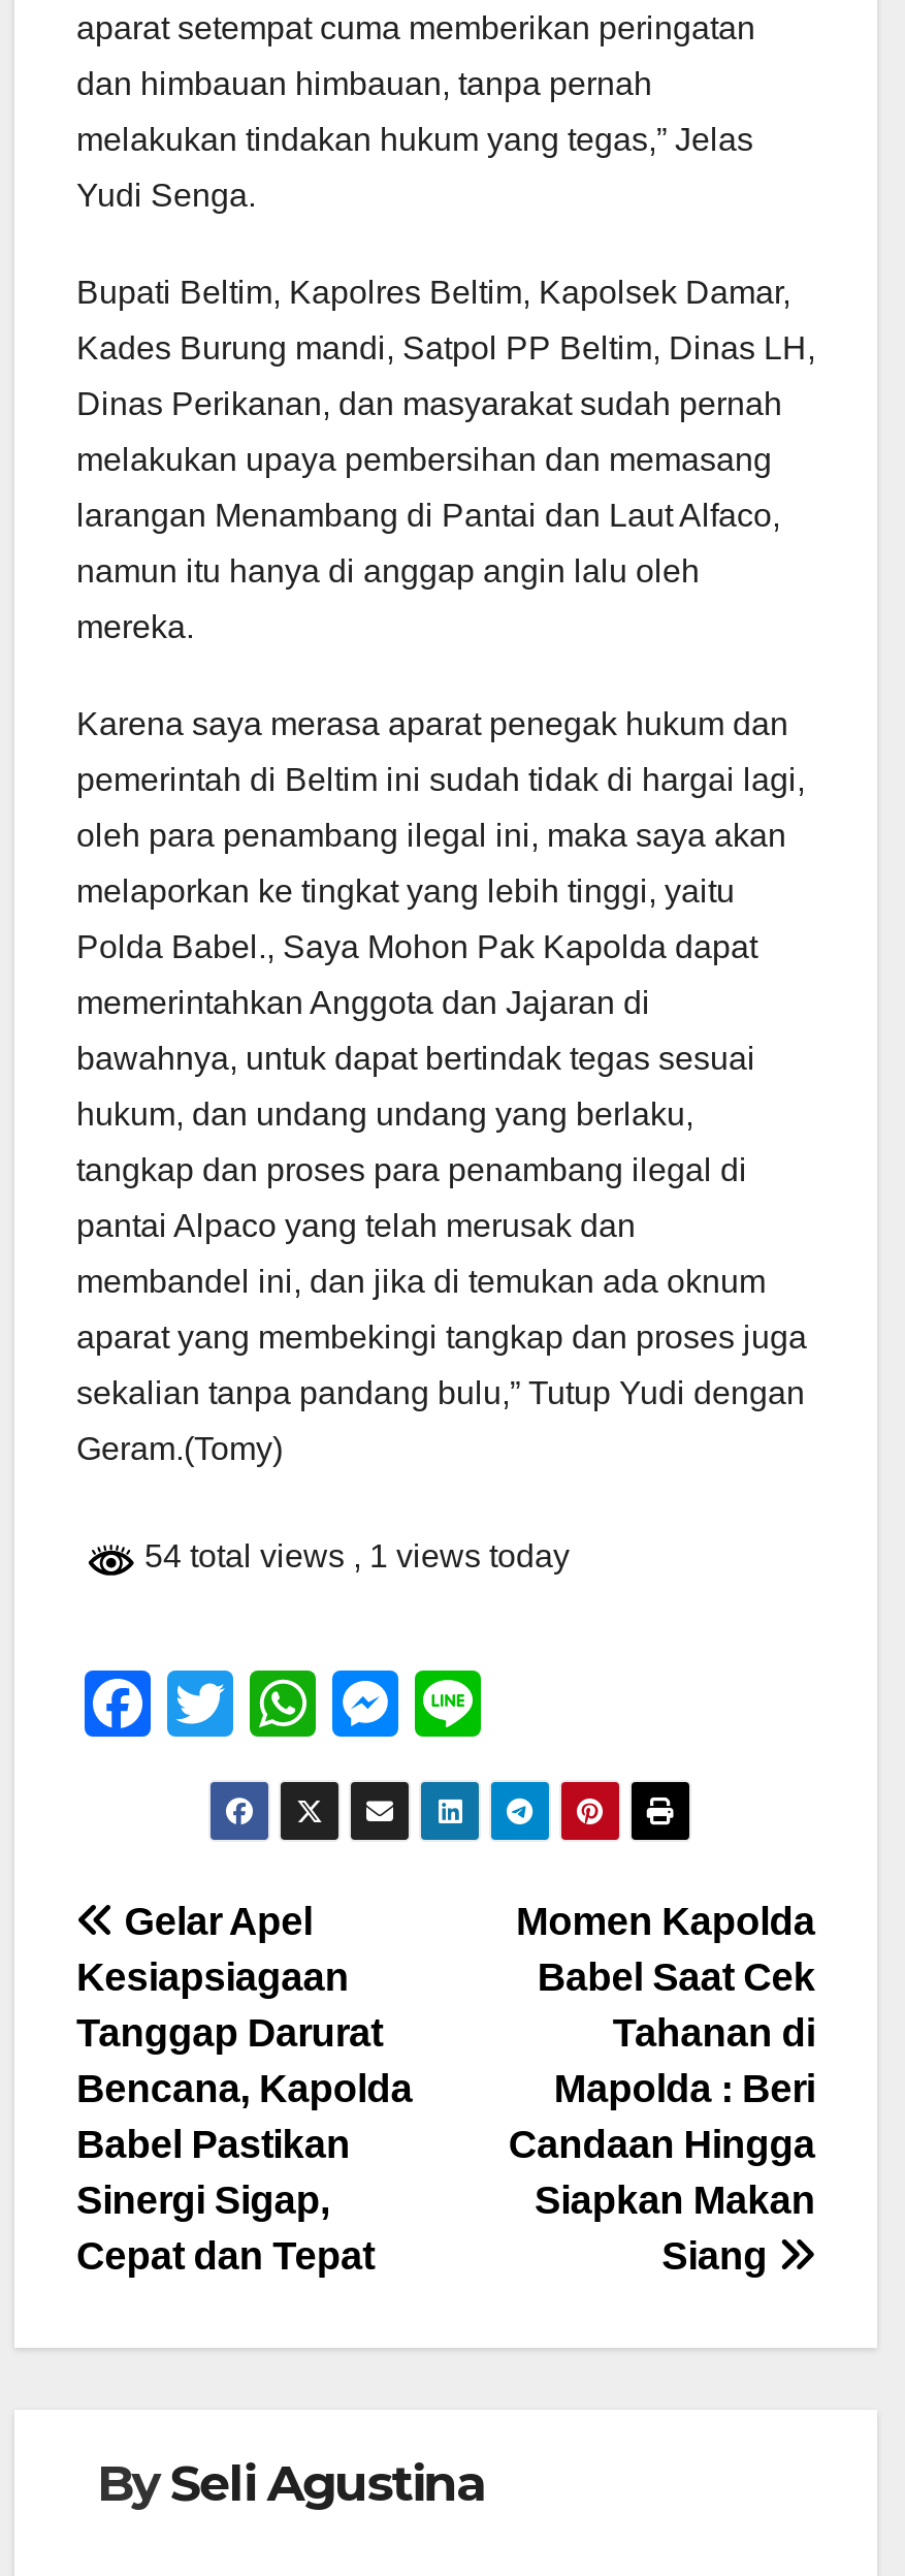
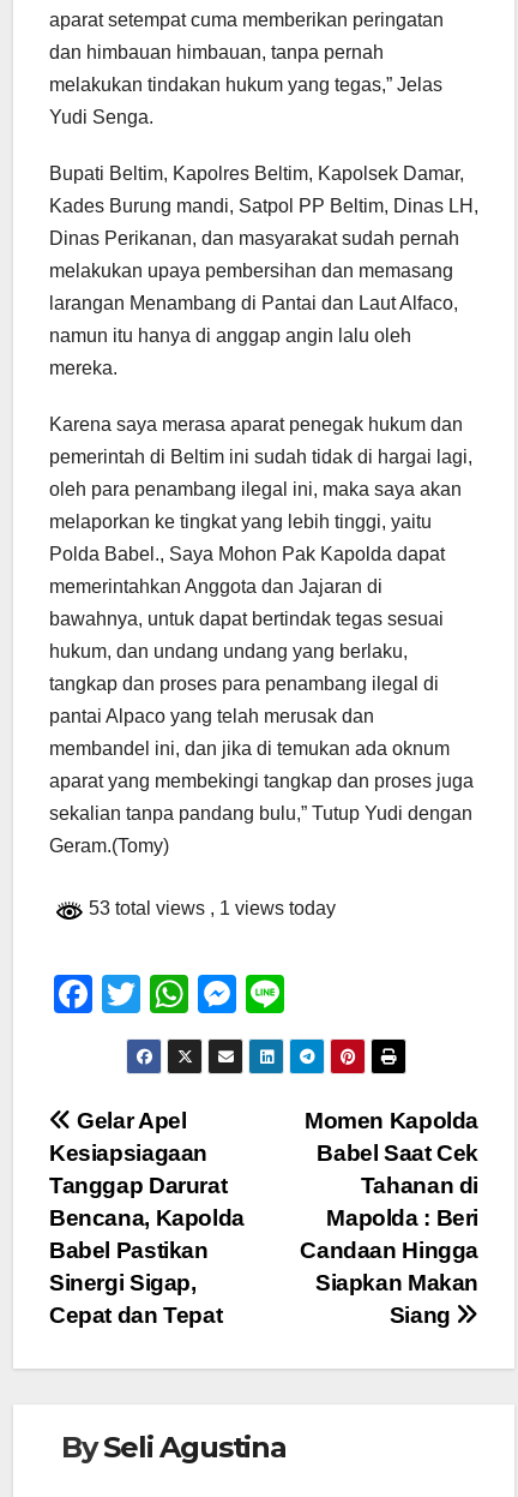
[136,1538,570,1573] 54 total views, 1 views today -> [84,898,336,918] 53 total views, 1 views today

